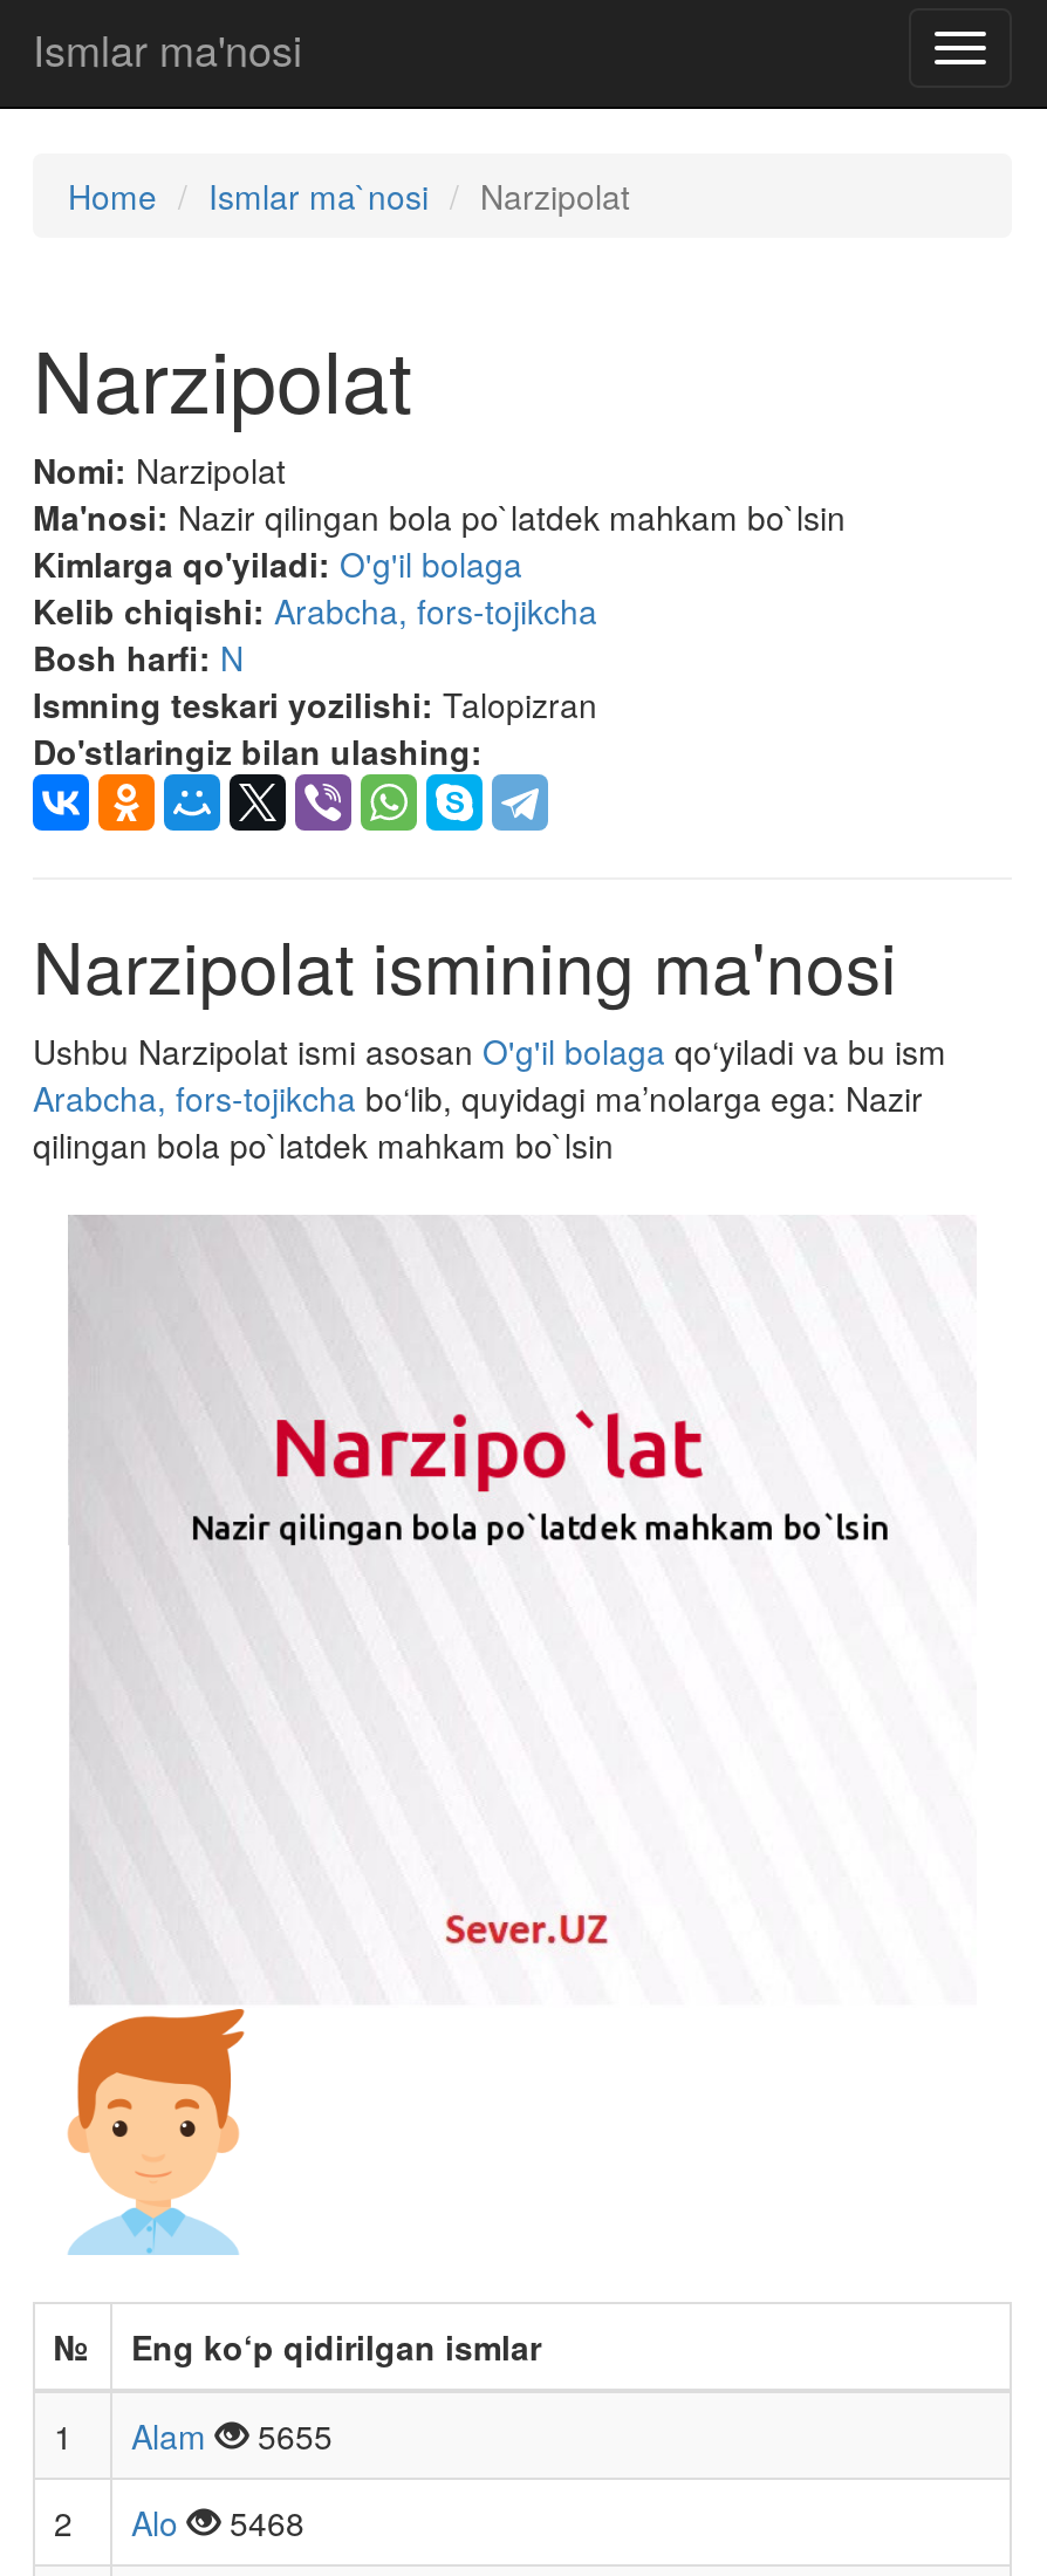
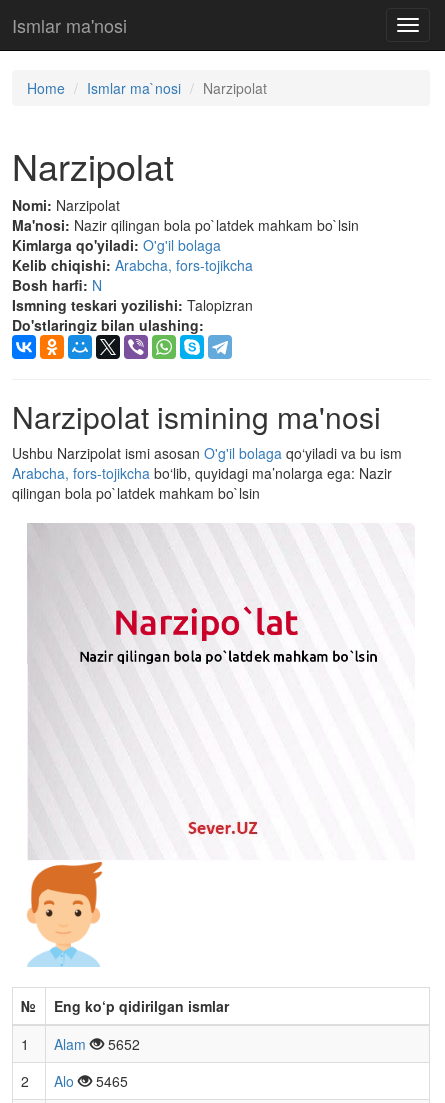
[54,2411,333,2458] 1 Alam 5655 -> [21,1034,140,1054] 1 Alam 5652
[54,2498,304,2545] 2 Alo 5468 -> [21,1071,128,1091] 2 Alo 5465

